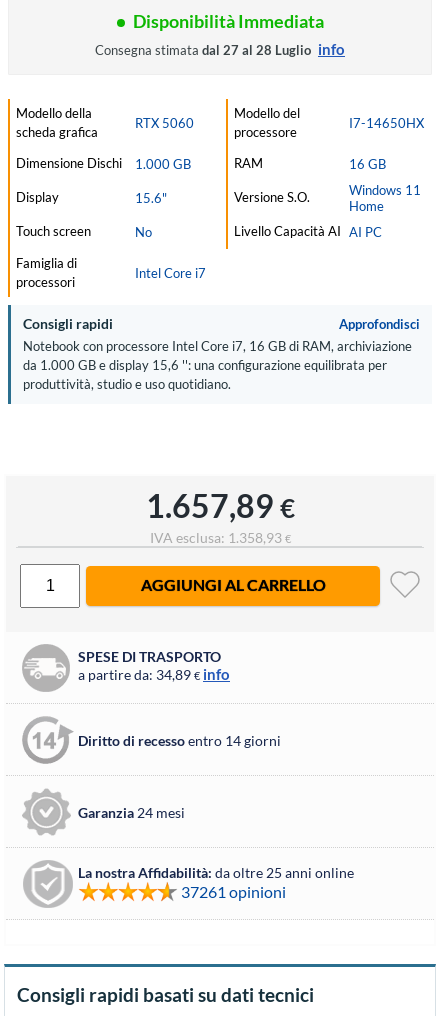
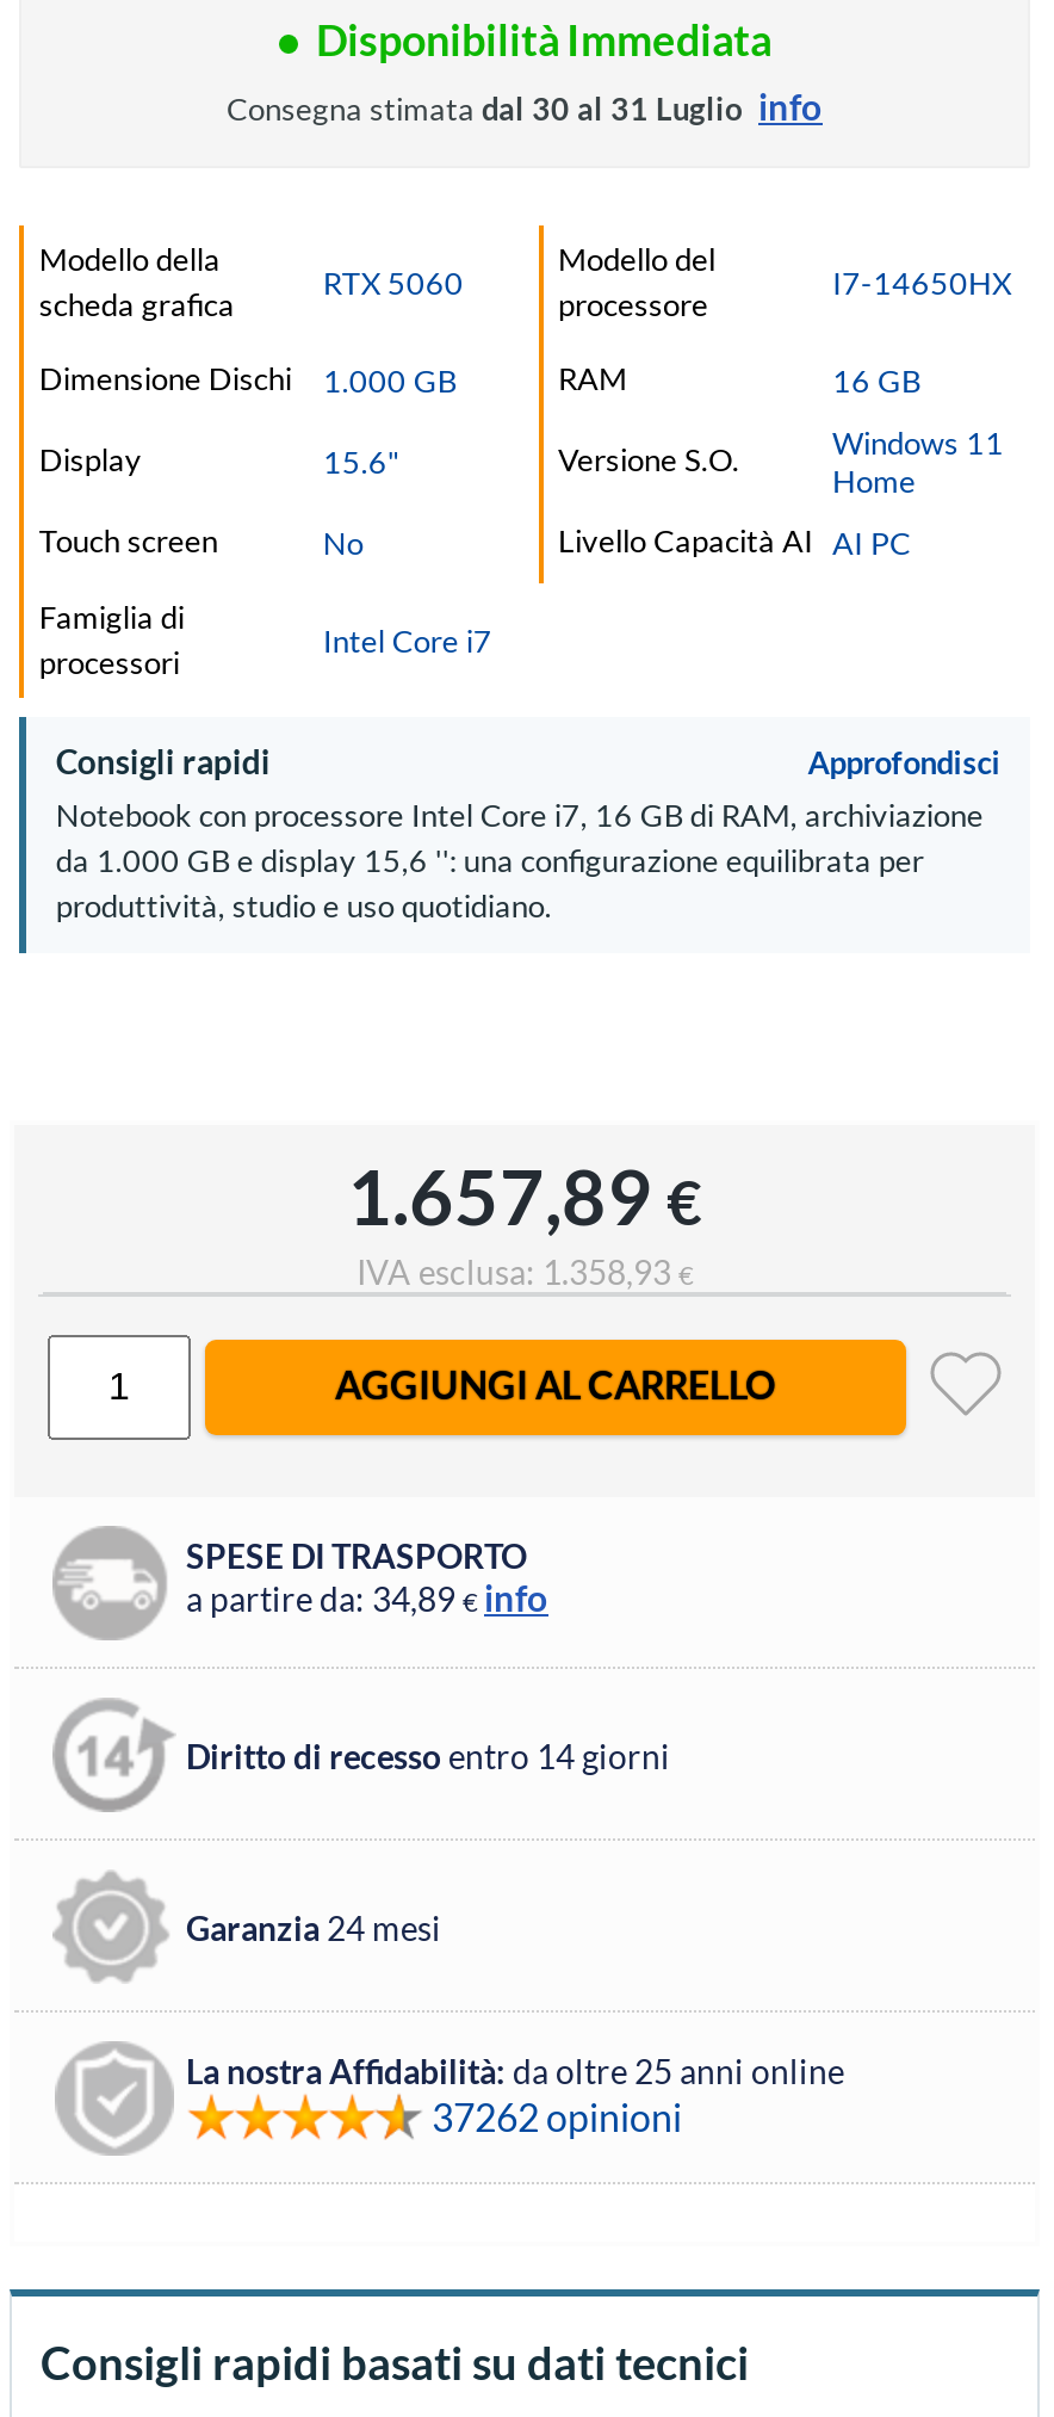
[95,40,345,58] Consegna stimata dal 27 al 28 Luglio info -> [227,85,823,128] Consegna stimata dal 30 al 31 Luglio info
[181,882,286,901] 37261 opinioni -> [432,2094,682,2140] 37262 opinioni

